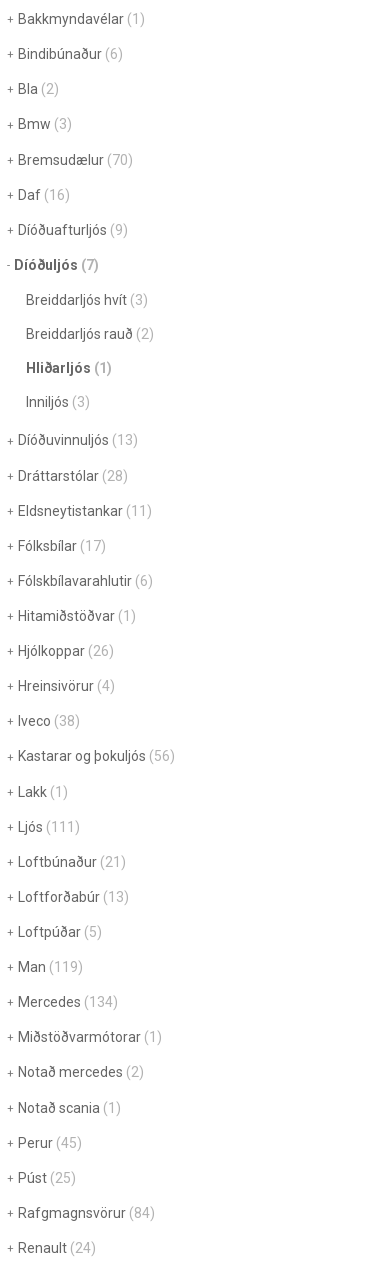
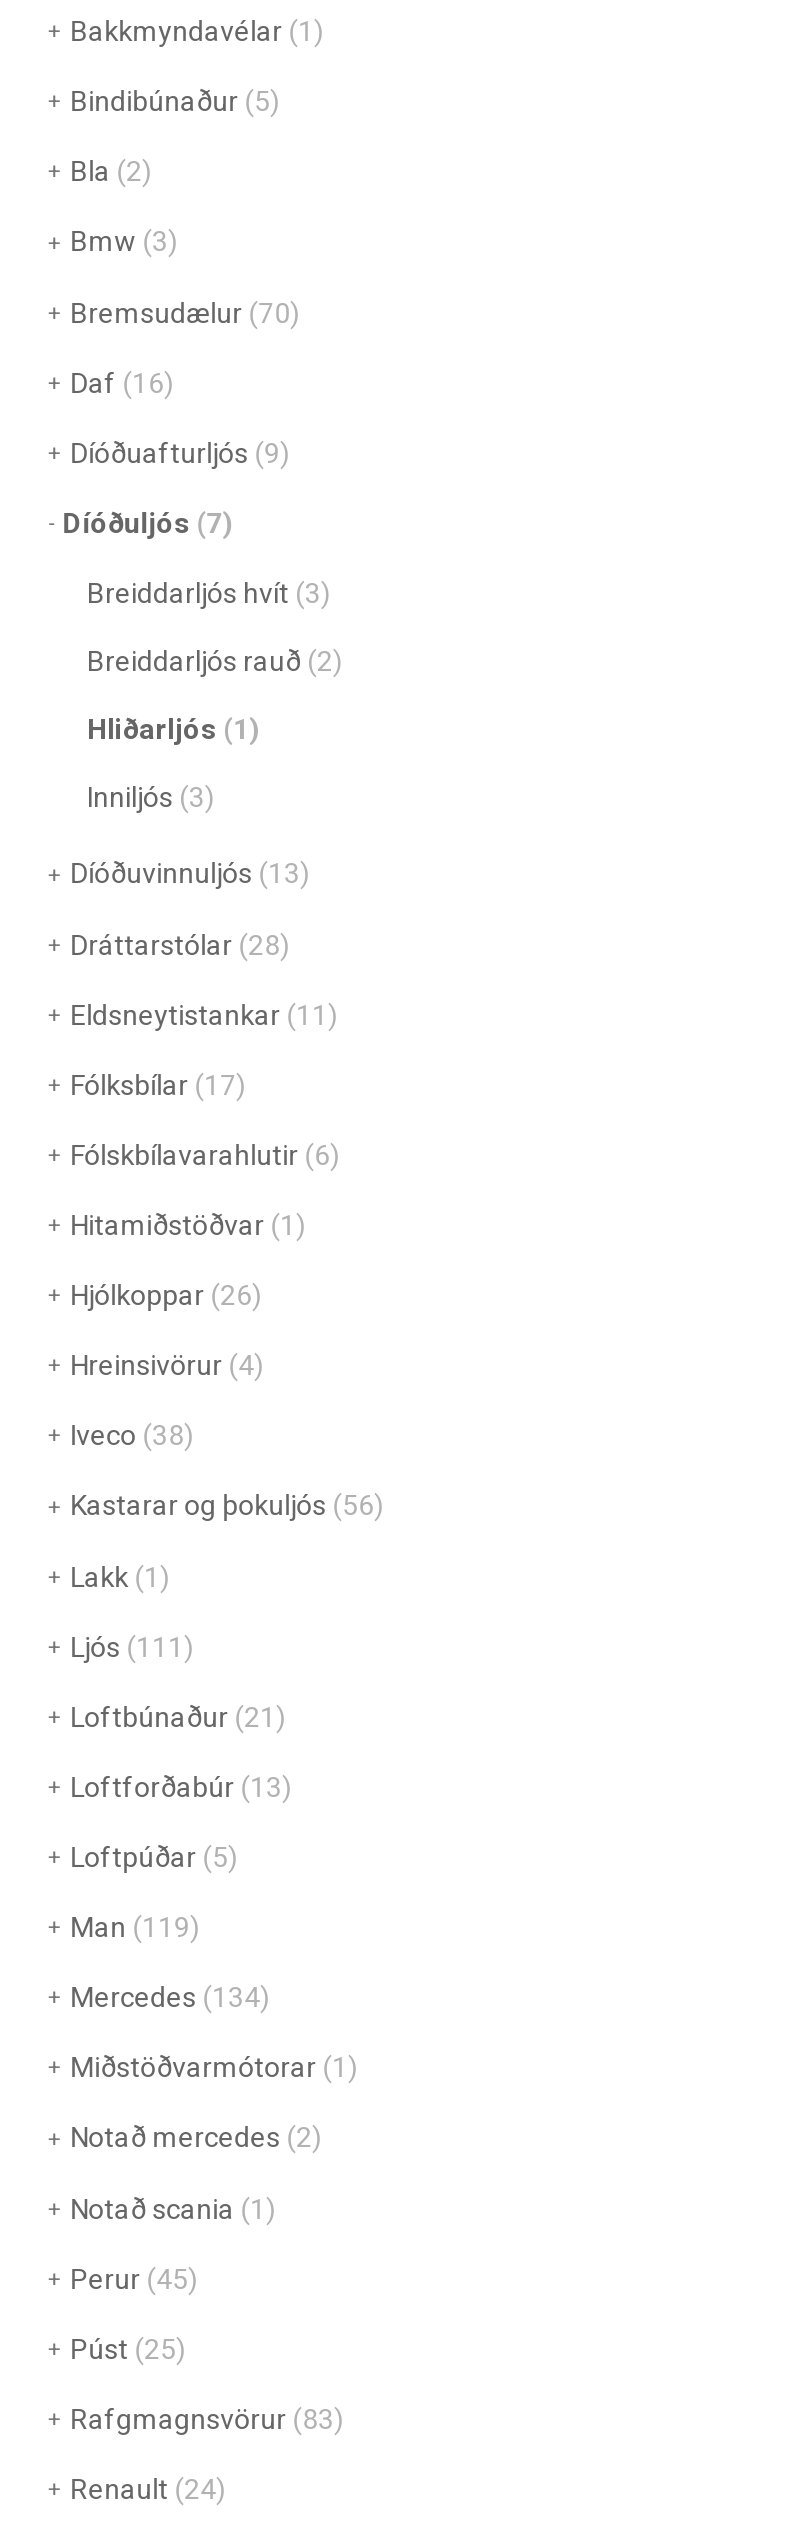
[18,46,123,62] Bindibúnaður (6) -> [70,85,280,117] Bindibúnaður (5)
[18,1205,155,1221] Rafgmagnsvörur (84) -> [70,2403,344,2435] Rafgmagnsvörur (83)

